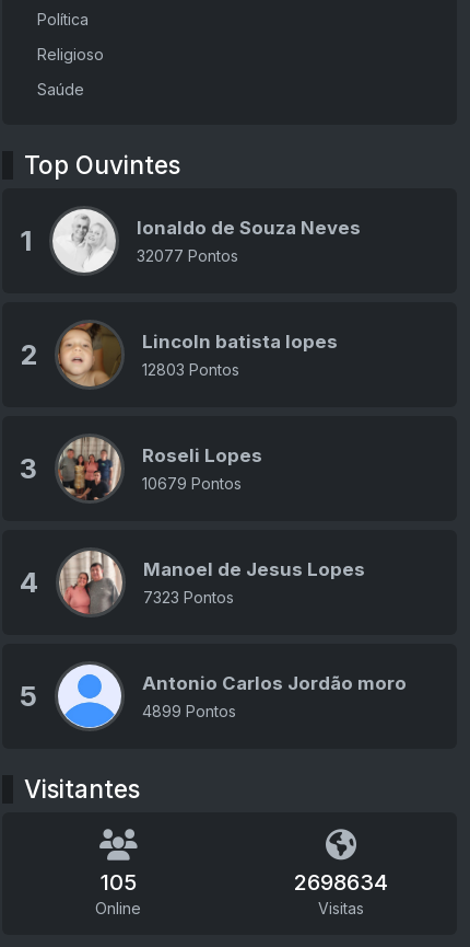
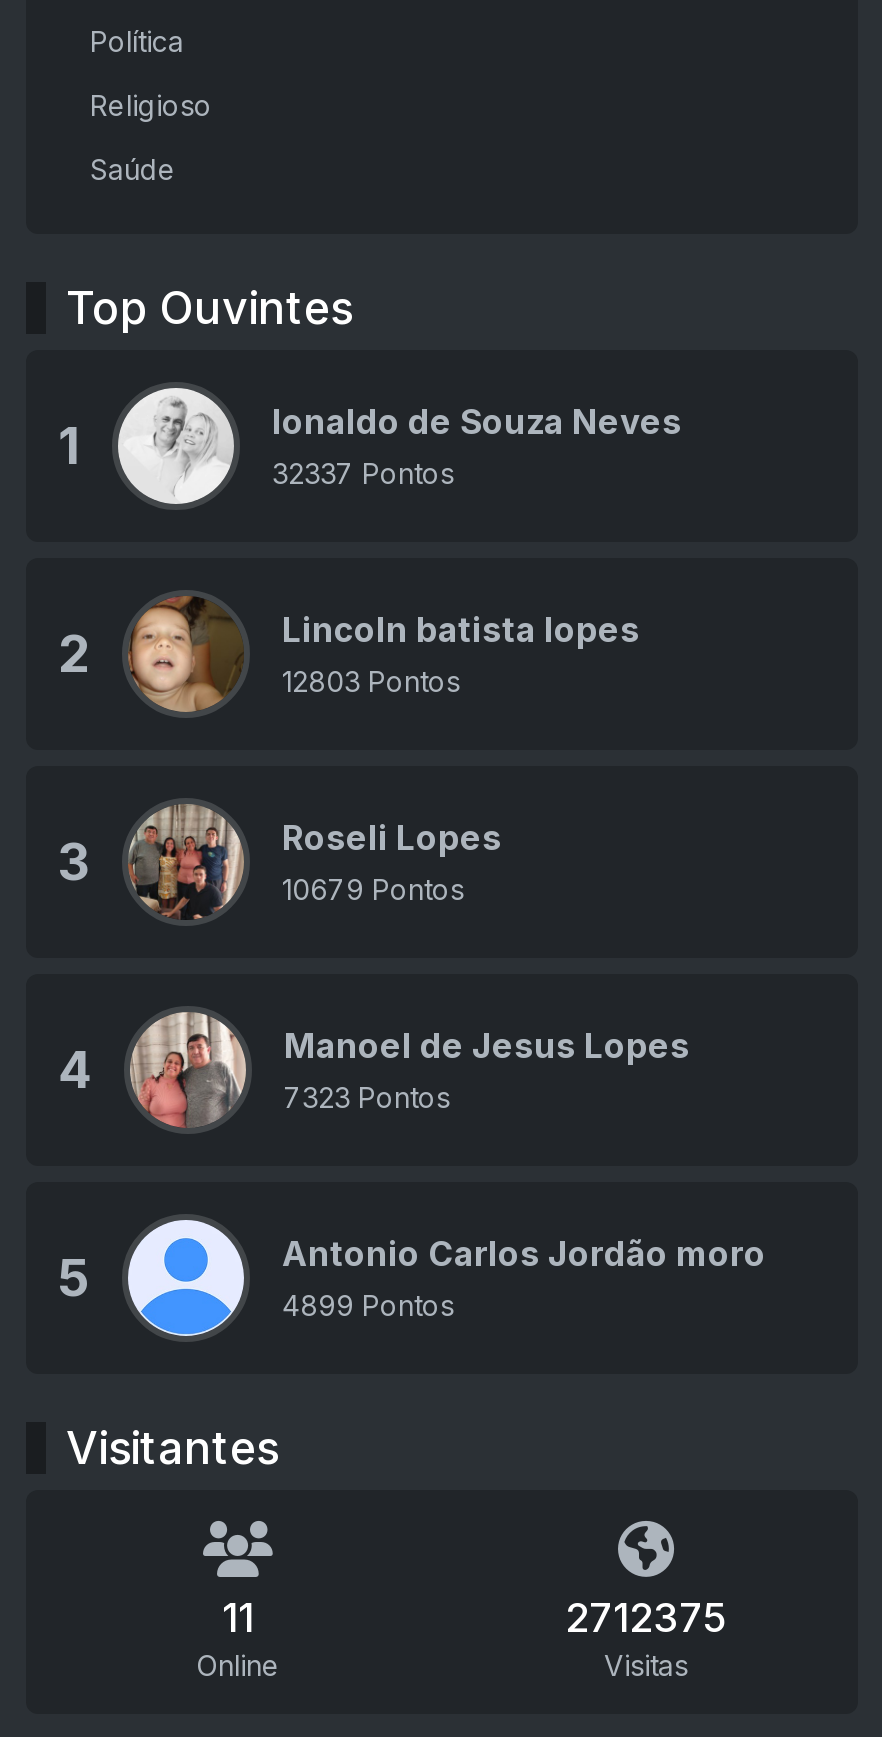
[137,246,238,265] 32077 Pontos -> [272,456,454,490] 32337 Pontos
[100,869,136,895] 105 -> [222,1594,254,1642] 11
[294,869,388,895] 2698634 -> [565,1594,727,1642] 2712375

